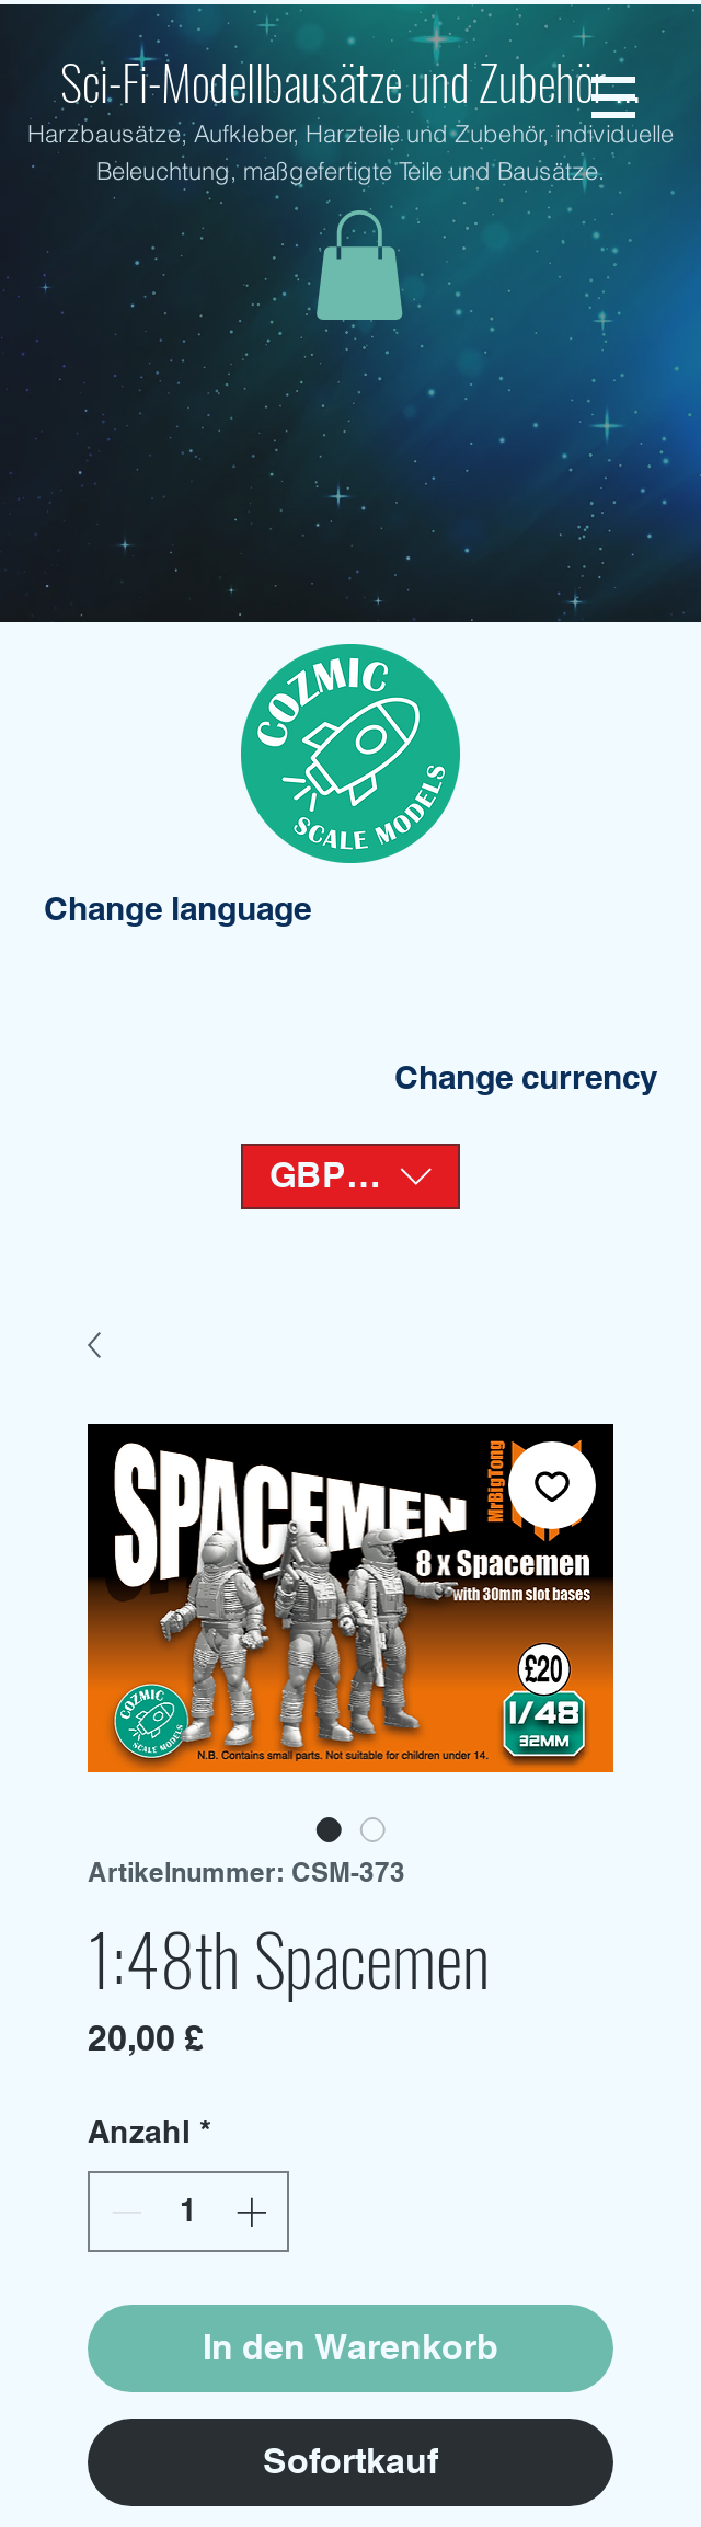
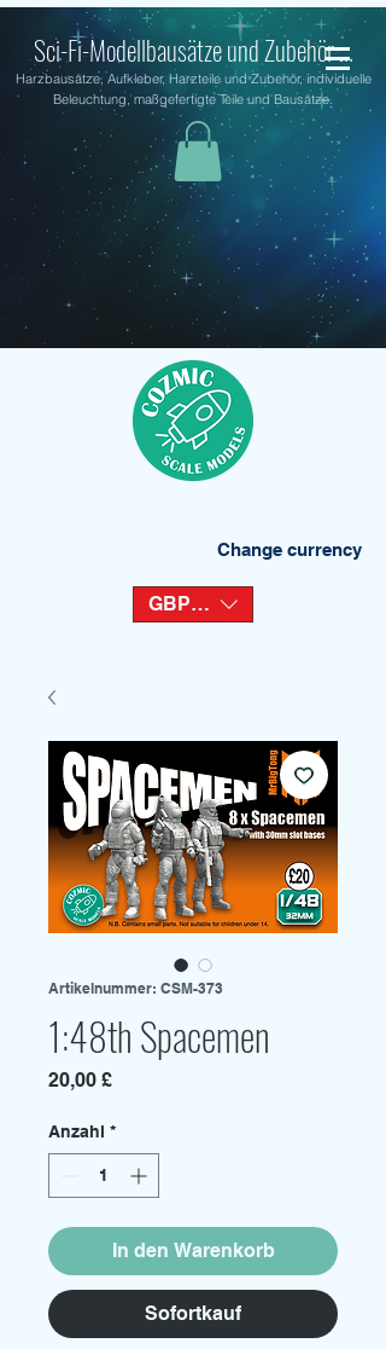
[44,889,311,927] Change language -> none

